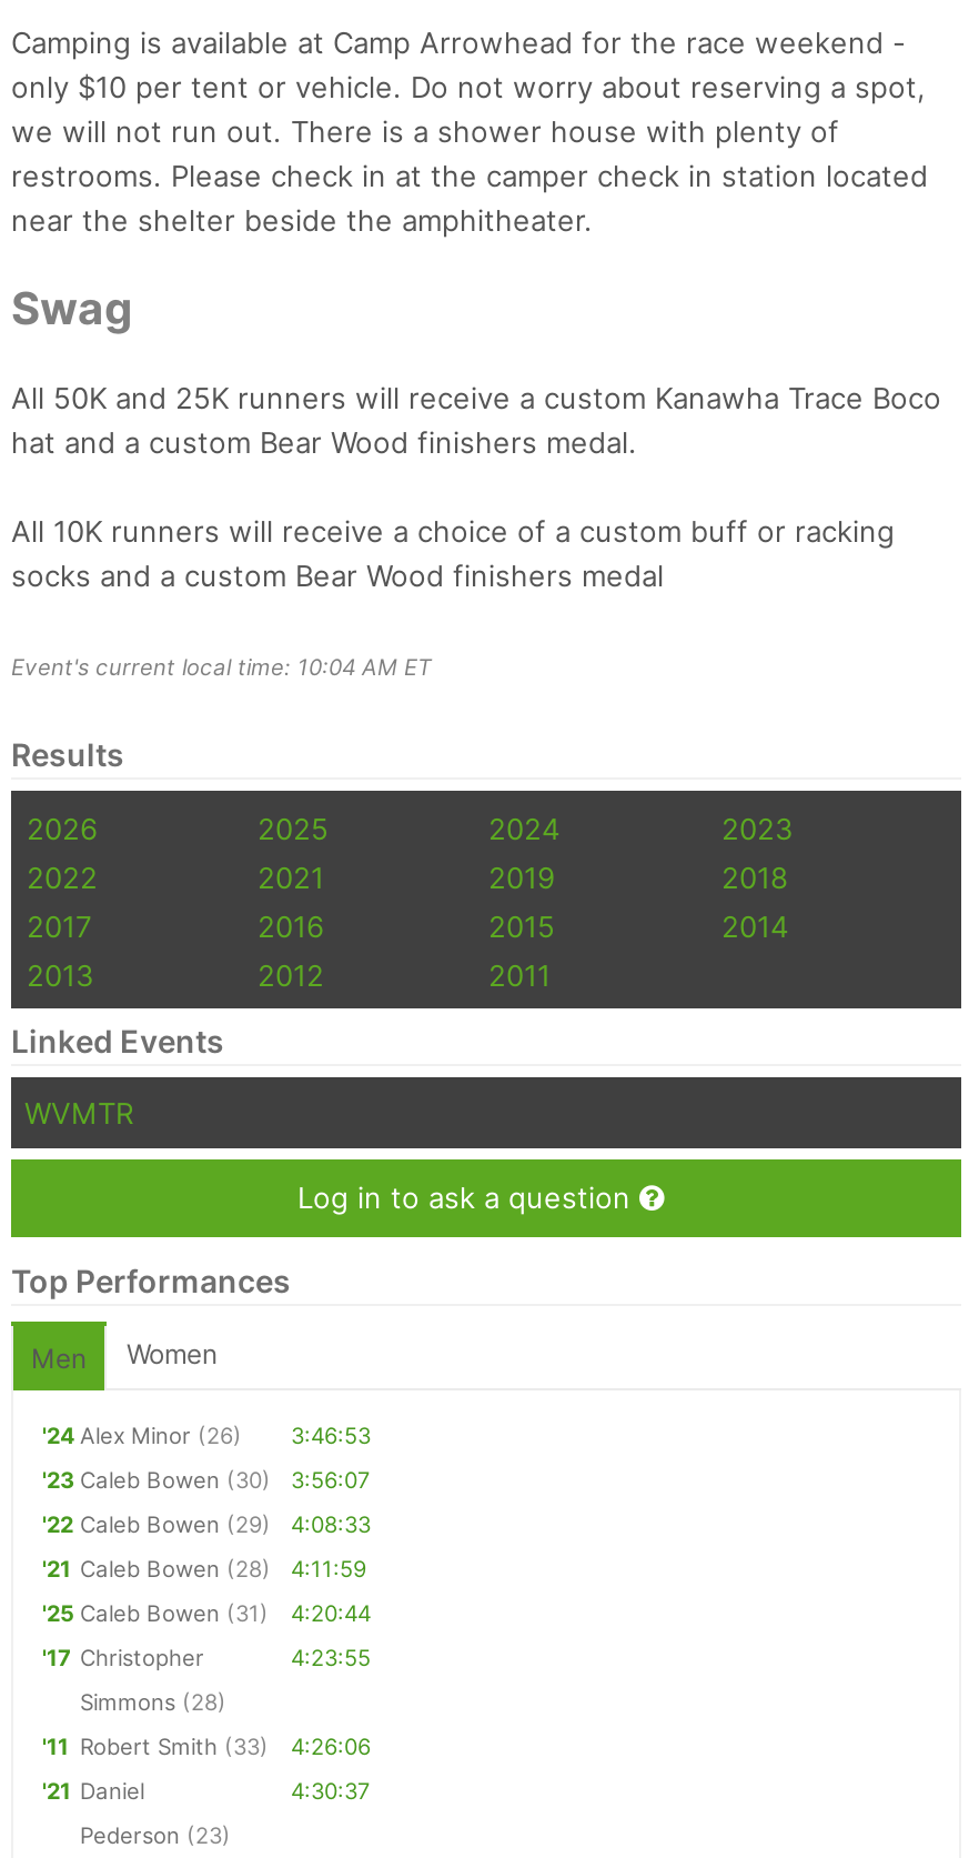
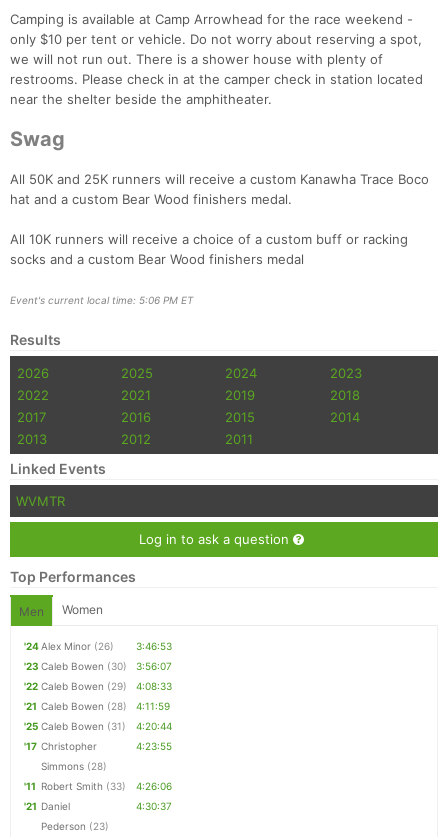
[11,653,431,680] Event's current local time: 10:04 AM ET -> [10,294,193,306] Event's current local time: 5:06 PM ET

